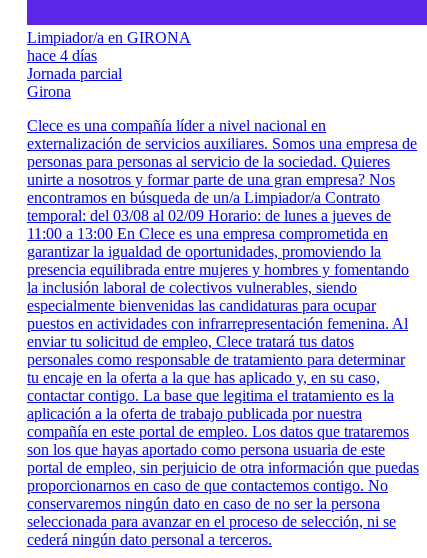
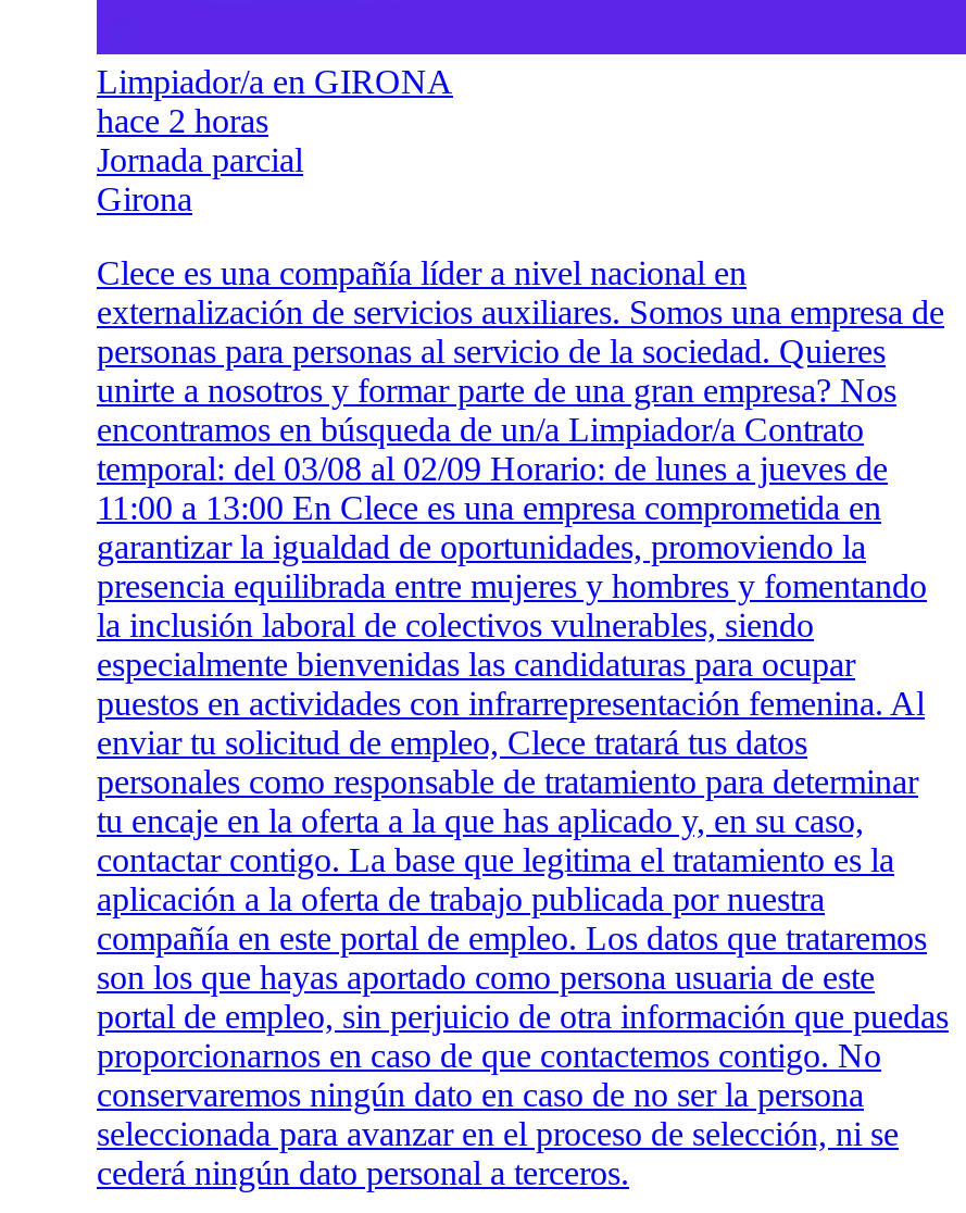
[27,47,97,64] hace 4 días -> [97,102,268,139] hace 2 horas

